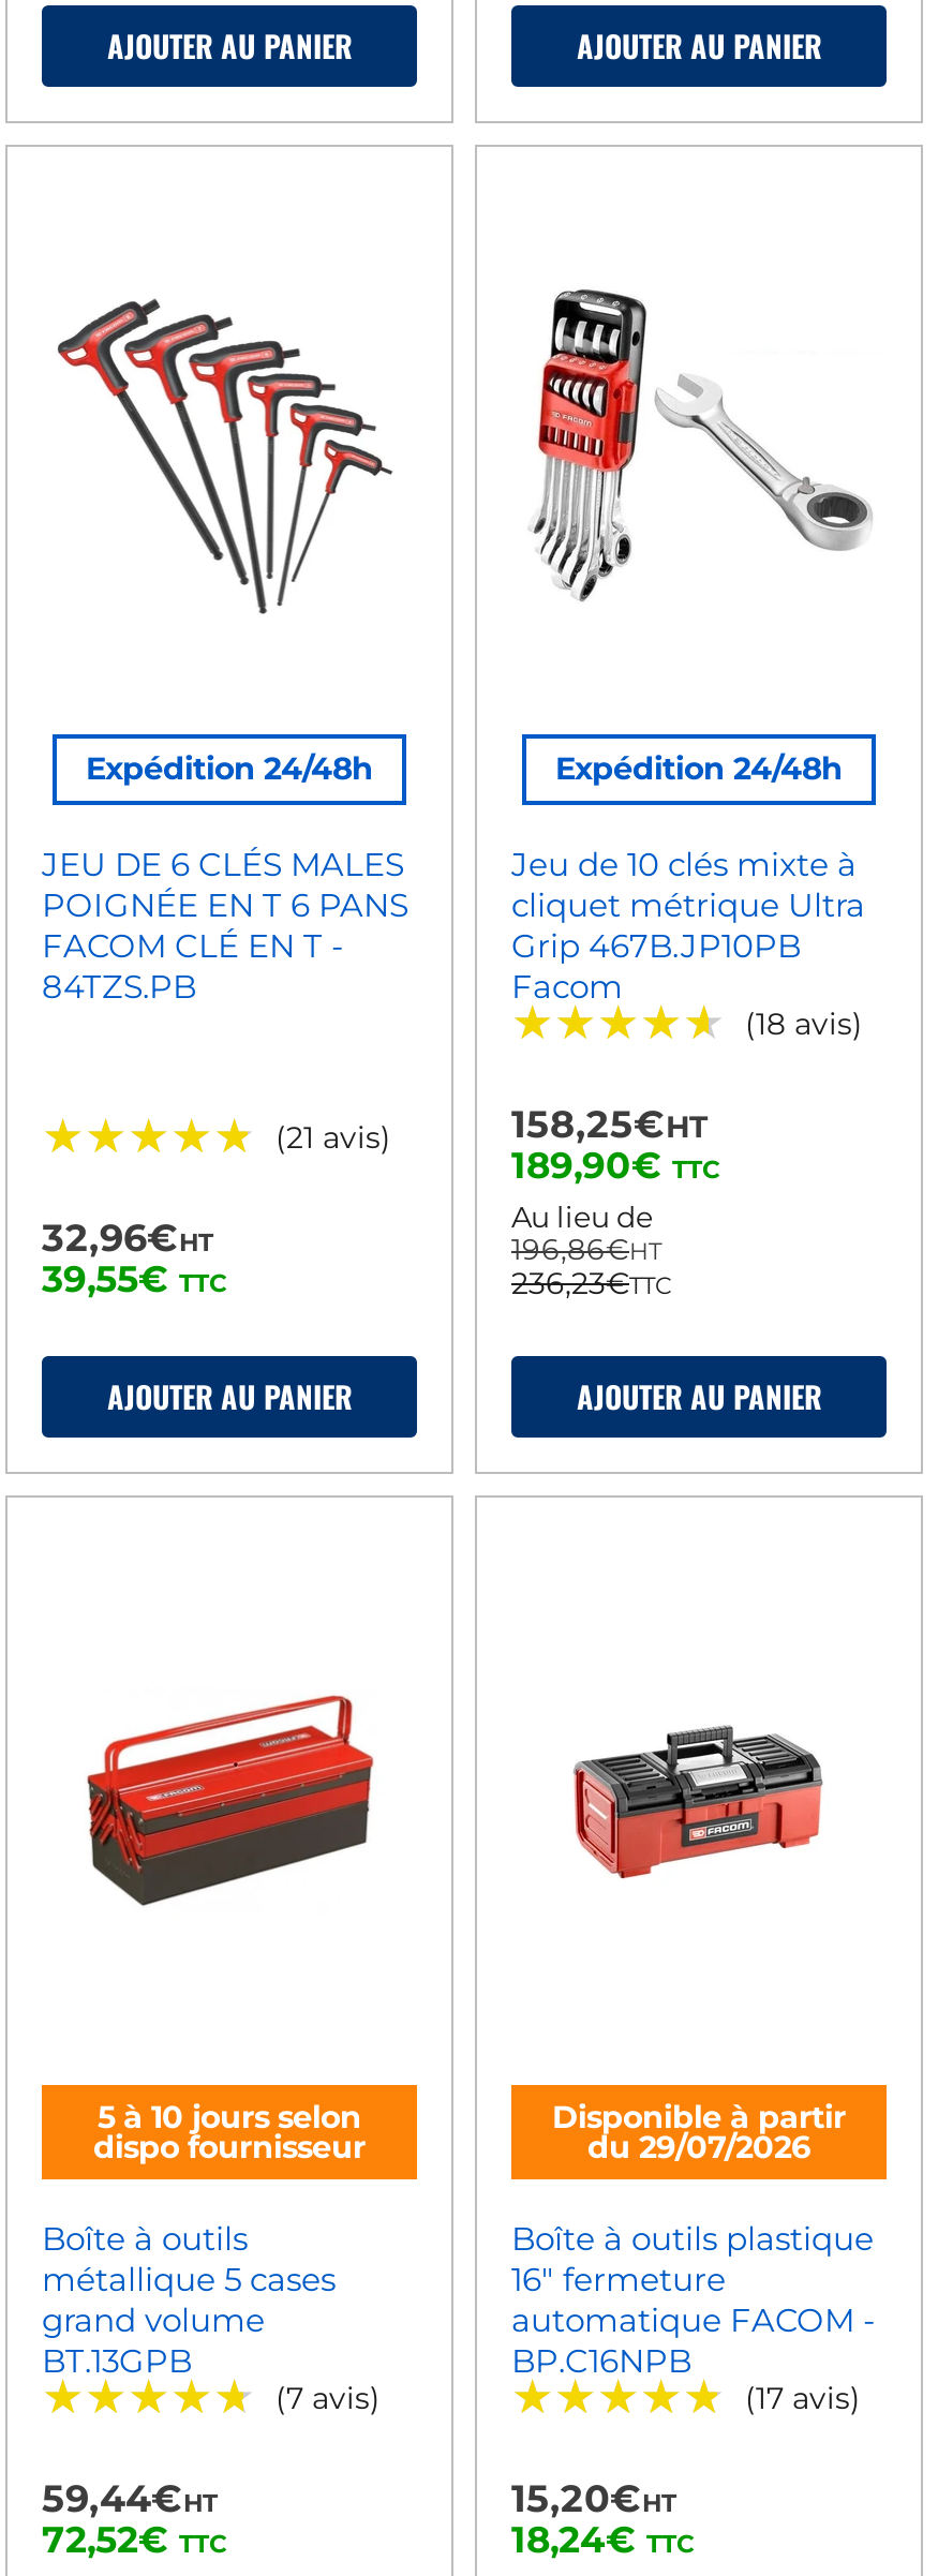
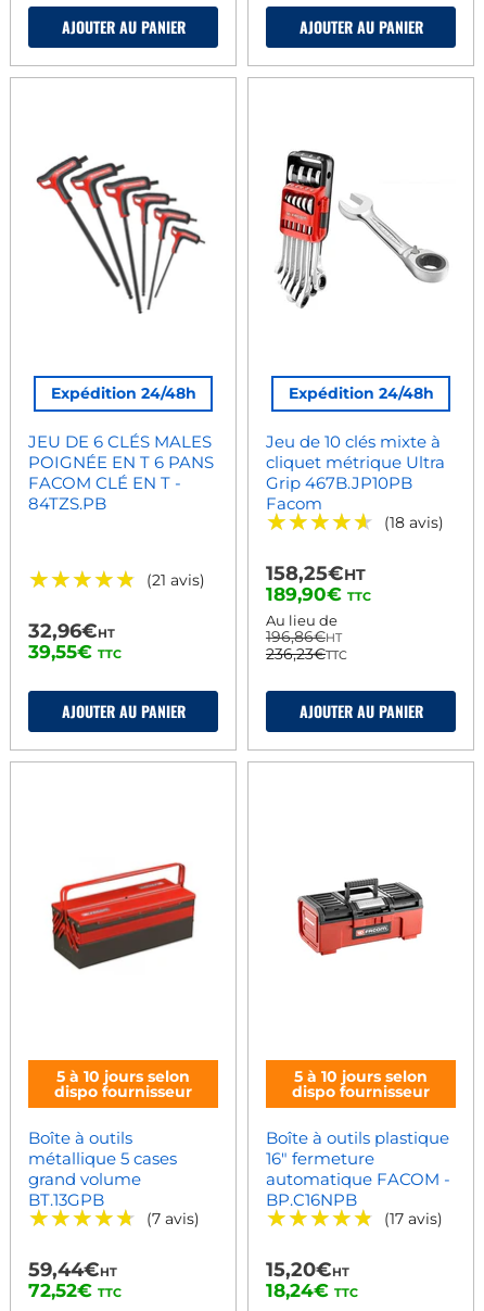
[552,2098,846,2167] Disponible à partir | du 29/07/2026 -> [292,1067,430,1101] 5 à 10 jours selon | dispo fournisseur

